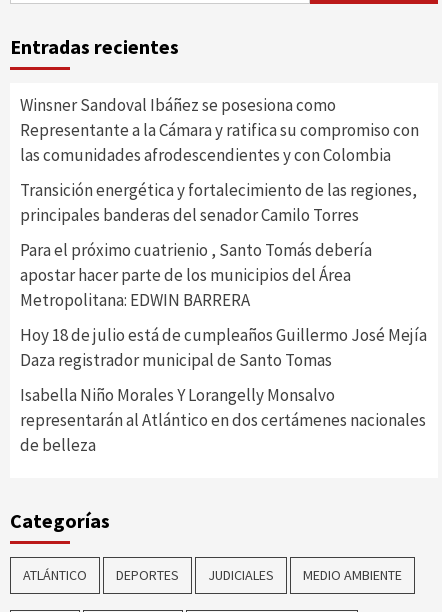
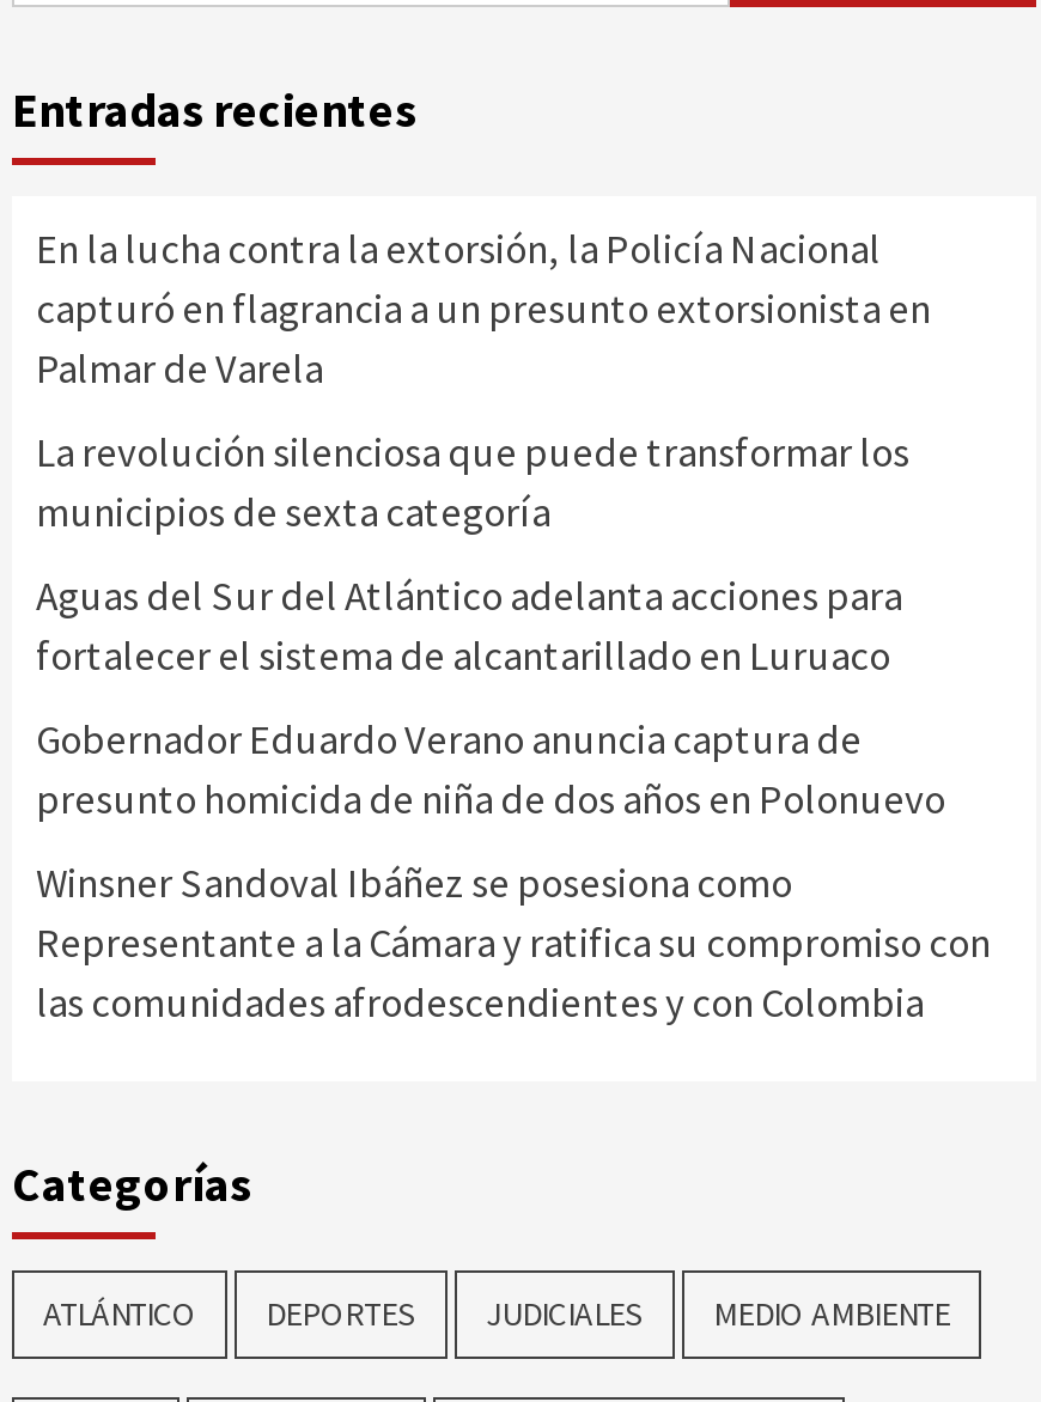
none -> [36,223,945,826] En la lucha contra la extorsión, la Policía Nacional | capturó en flagrancia a un presunto extorsionista en | Palmar de Varela | La revolución silenciosa que puede transformar los | municipios de sexta categoría | Aguas del Sur del Atlántico adelanta acciones para | fortalecer el sistema de alcantarillado en Luruaco | Gobernador Eduardo Verano anuncia captura de | presunto homicida de niña de dos años en Polonuevo
moved [20,94,419,166] -> [36,857,991,1029]: Winsner Sandoval Ibáñez se posesiona como | Representante a la Cámara y ratifica su compromiso con | las comunidades afrodescendientes y con Colombia
[20,179,427,456] Transición energética y fortalecimiento de las regiones, | principales banderas del senador Camilo Torres | Para el próximo cuatrienio , Santo Tomás debería | apostar hacer parte de los municipios del Área | Metropolitana: EDWIN BARRERA | Hoy 18 de julio está de cumpleaños Guillermo José Mejía | Daza registrador municipal de Santo Tomas | Isabella Niño Morales Y Lorangelly Monsalvo | representarán al Atlántico en dos certámenes nacionales | de belleza -> none

